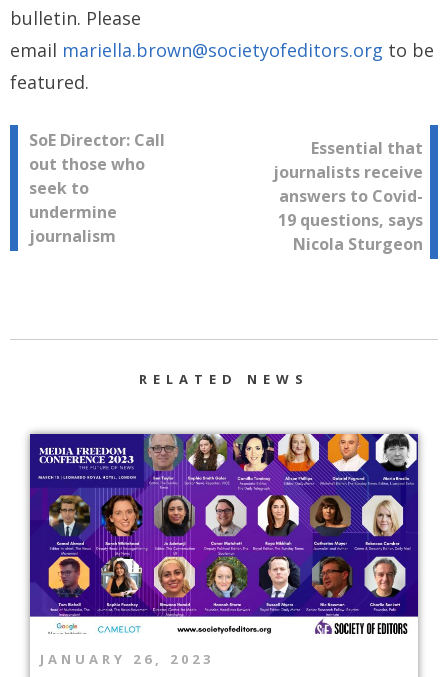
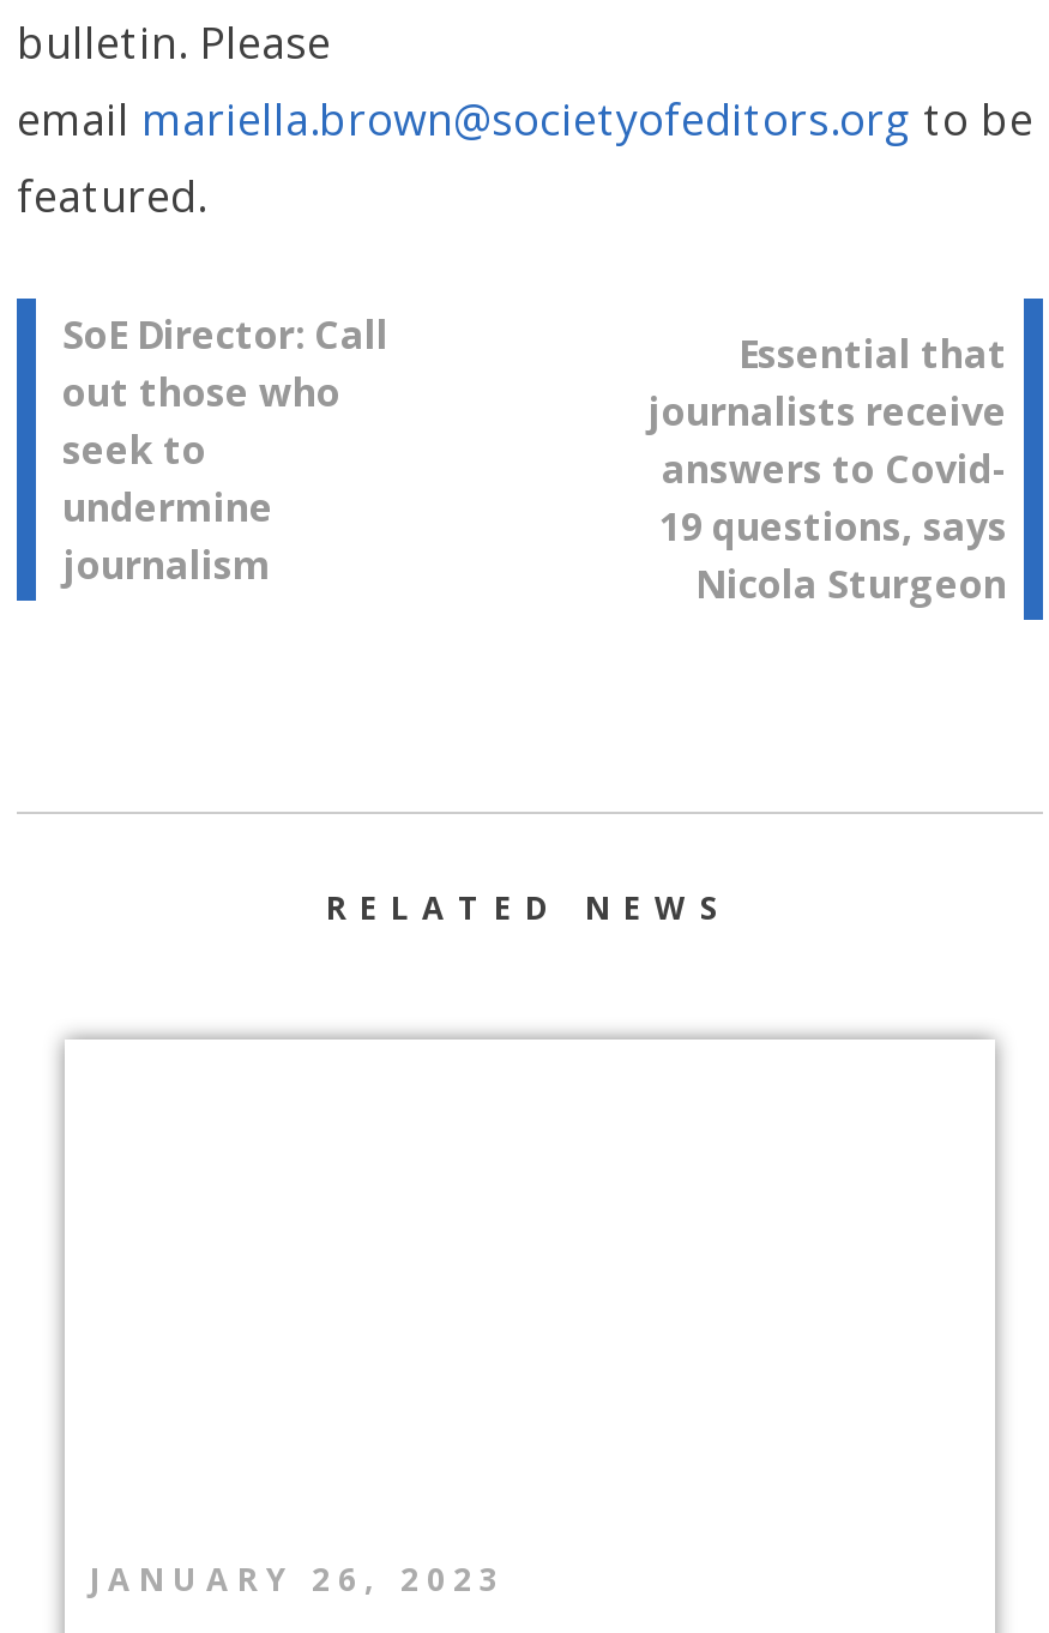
[29,433,419,635] [image] -> none

